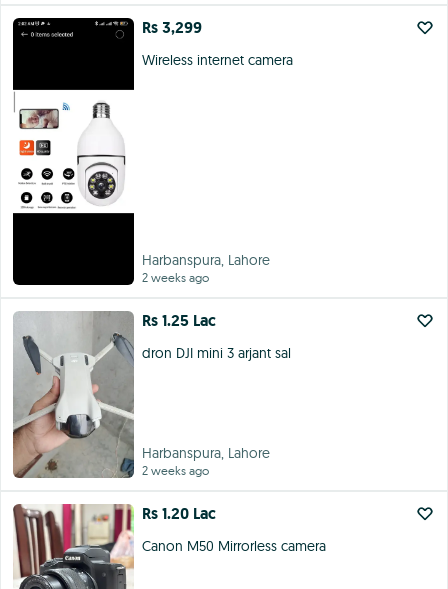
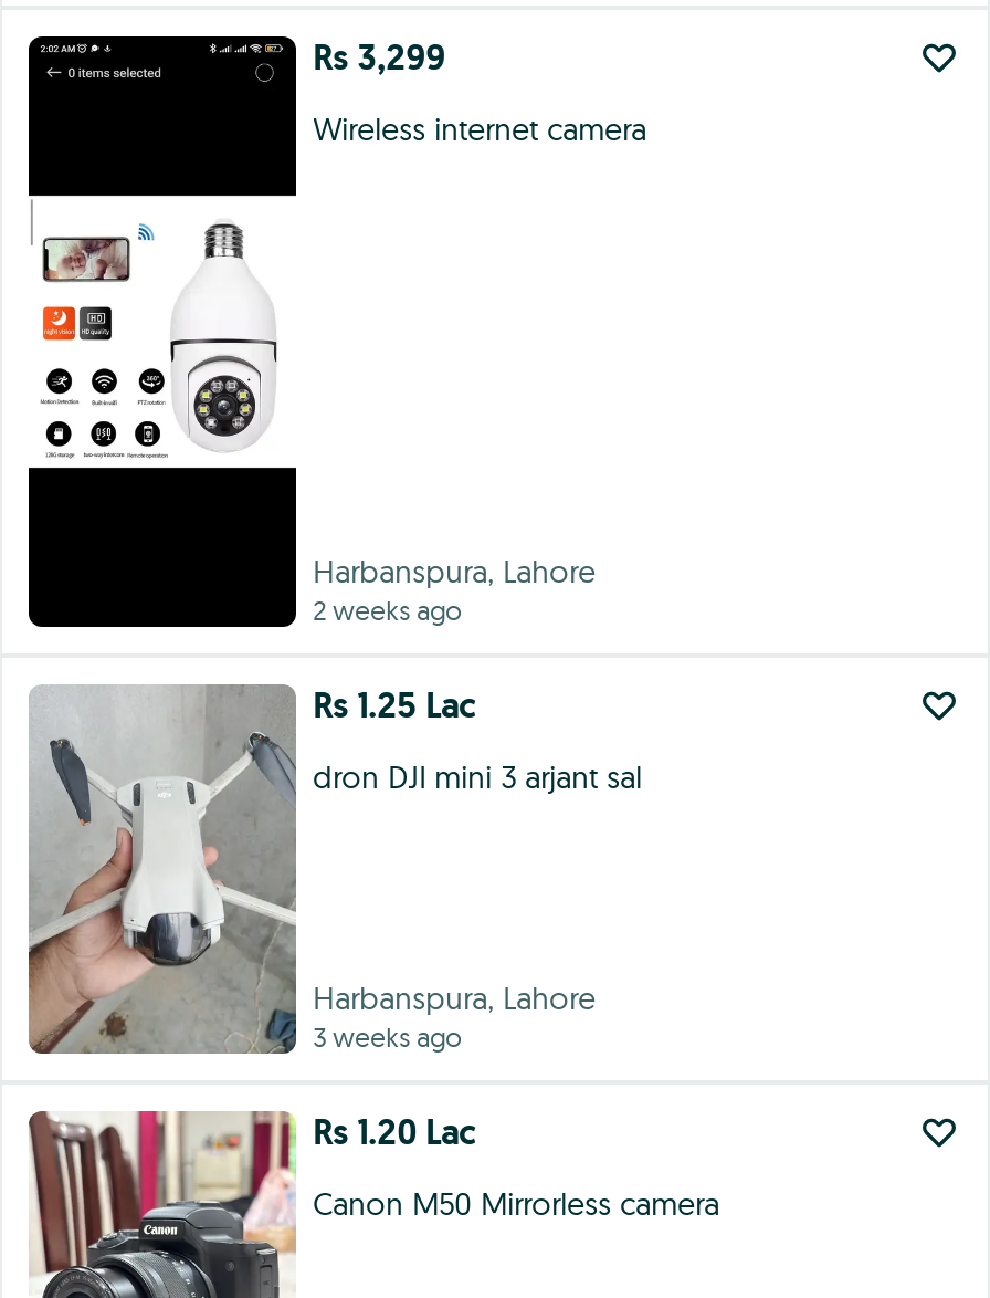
[142,463,209,478] 2 weeks ago -> [313,1020,461,1053] 3 weeks ago

